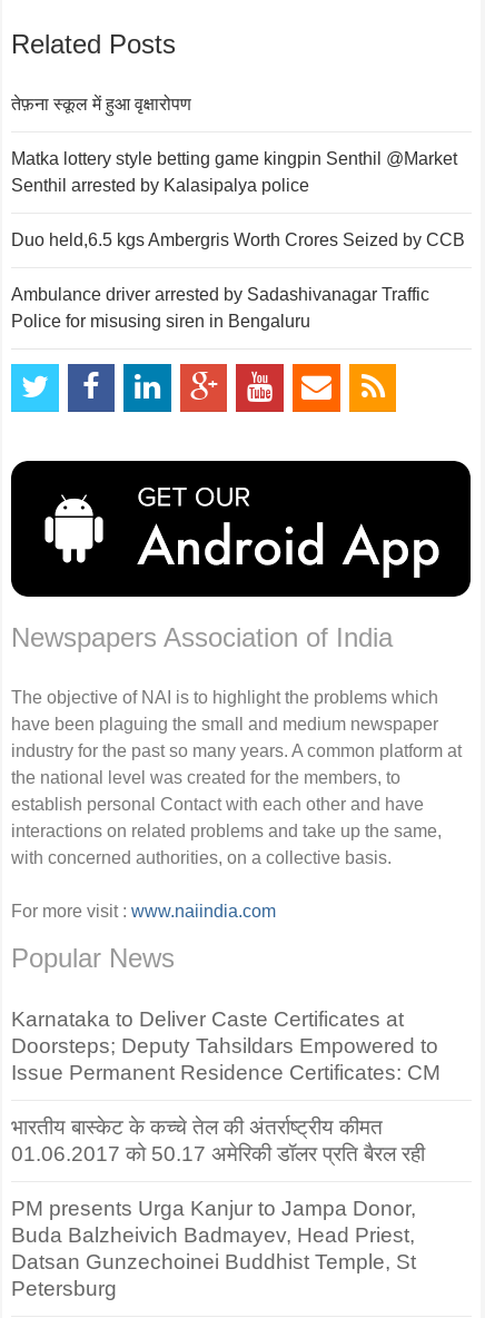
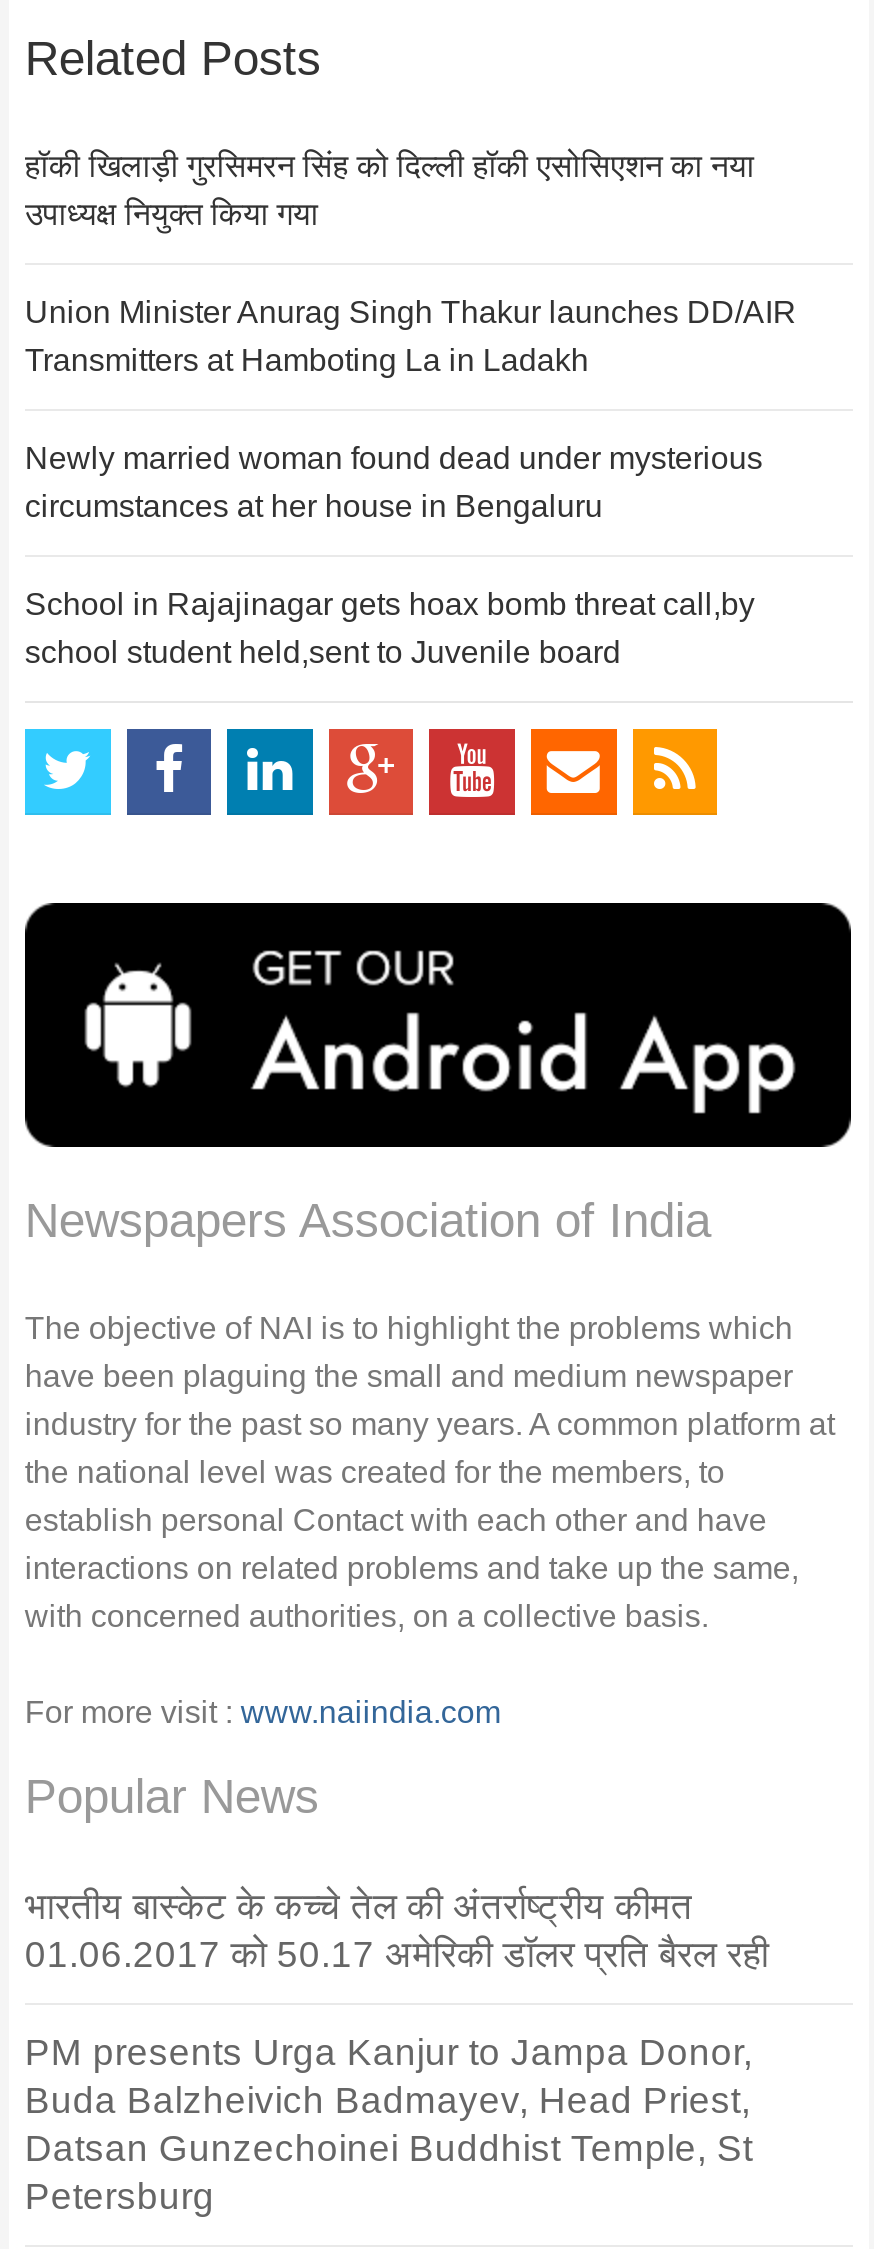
[11,95,196,113] तेफ़ना स्कूल में हुआ वृक्षारोपण -> [25,149,755,231] हॉकी खिलाड़ी गुरसिमरन सिंह को दिल्ली हॉकी एसोसिएशन का नया | उपाध्यक्ष नियुक्त किया गया
[11,149,457,195] Matka lottery style betting game kingpin Senthil @Market | Senthil arrested by Kalasipalya police -> [25,295,797,377] Union Minister Anurag Singh Thakur launches DD/AIR | Transmitters at Hamboting La in Ladakh
[11,230,465,249] Duo held,6.5 kgs Ambergris Worth Crores Seized by CCB -> [25,441,763,523] Newly married woman found dead under mysterious | circumstances at her house in Bengaluru
[11,285,429,331] Ambulance driver arrested by Sadashivanagar Traffic | Police for misusing siren in Bengaluru -> [25,587,755,669] School in Rajajinagar gets hoax bomb threat call,by | school student held,sent to Juvenile board
moved [11,622,462,973] -> [25,1193,835,1823]: Newspapers Association of India | The objective of NAI is to highlight the problems which | have been plaguing the small and medium newspaper | ... | For more visit : www.naiindia.com | Popular News
[11,1008,440,1085] Karnataka to Deliver Caste Certificates at | Doorsteps; Deputy Tahsildars Empowered to | Issue Permanent Residence Certificates: CM -> none

